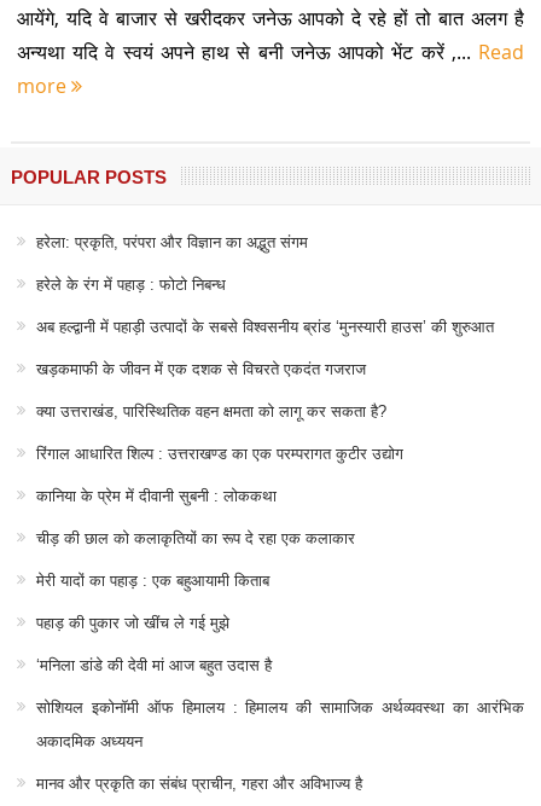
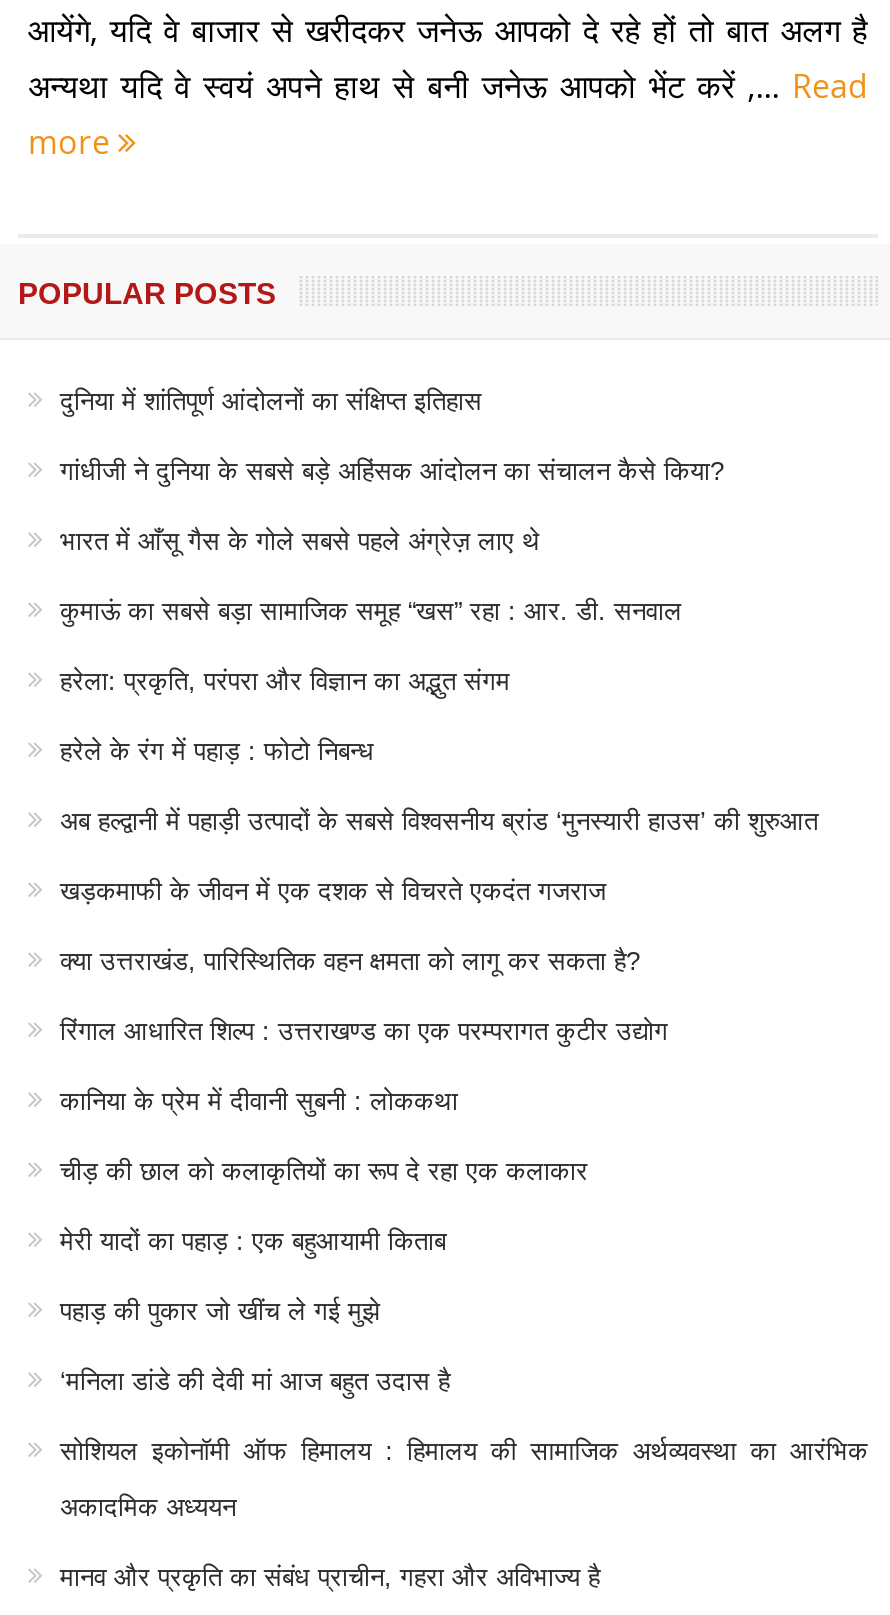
none -> [60,387,724,627] दुनिया में शांतिपूर्ण आंदोलनों का संक्षिप्त इतिहास | गांधीजी ने दुनिया के सबसे बड़े अहिंसक आंदोलन का संचालन कैसे किया? | भारत में आँसू गैस के गोले सबसे पहले अंग्रेज़ लाए थे | कुमाऊं का सबसे बड़ा सामाजिक समूह “खस” रहा : आर. डी. सनवाल

